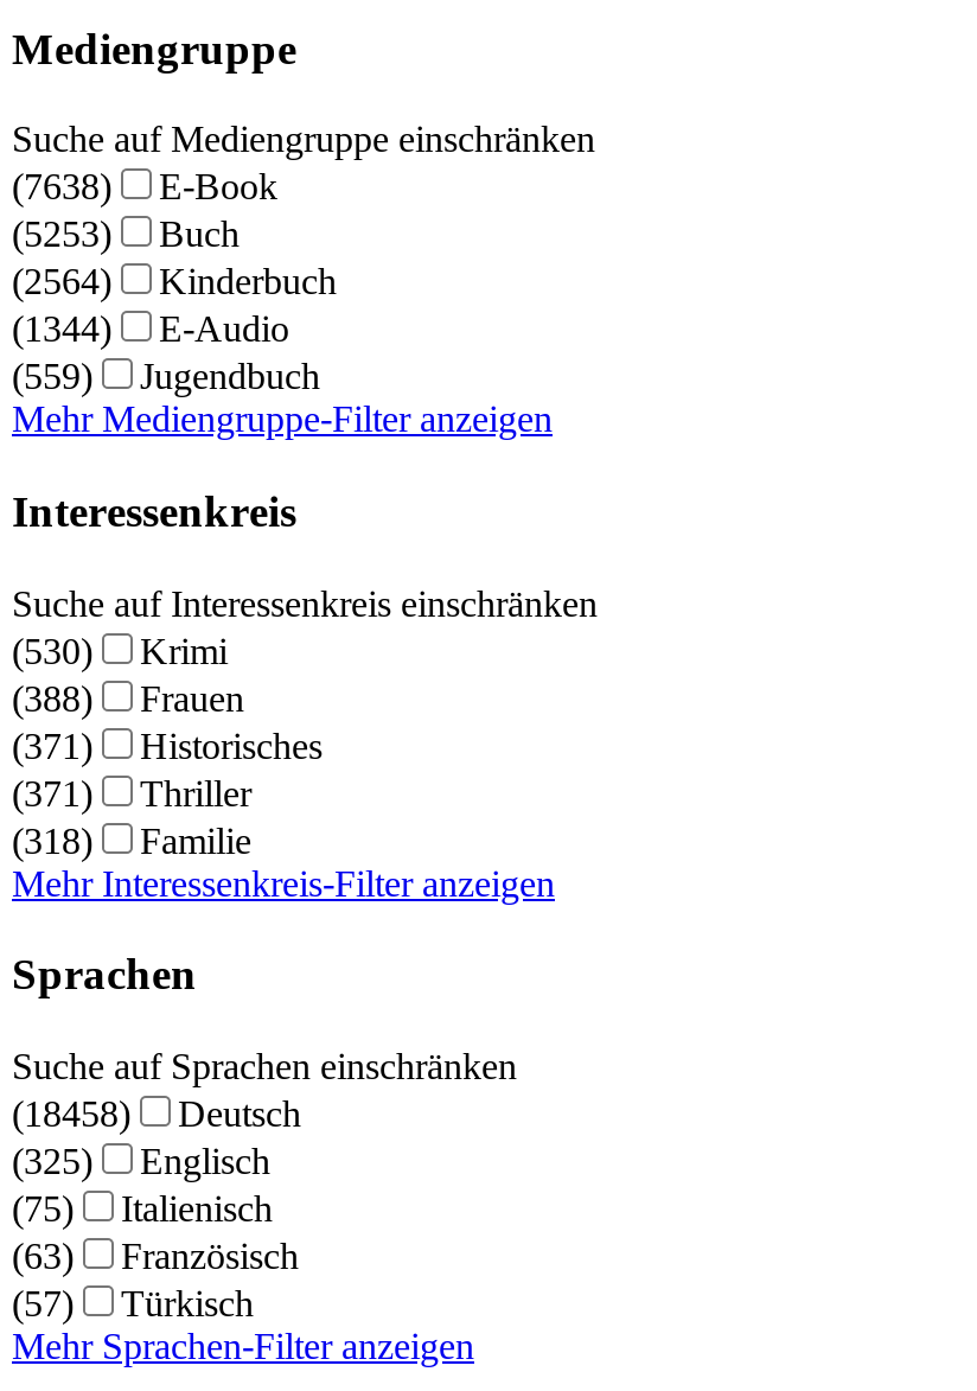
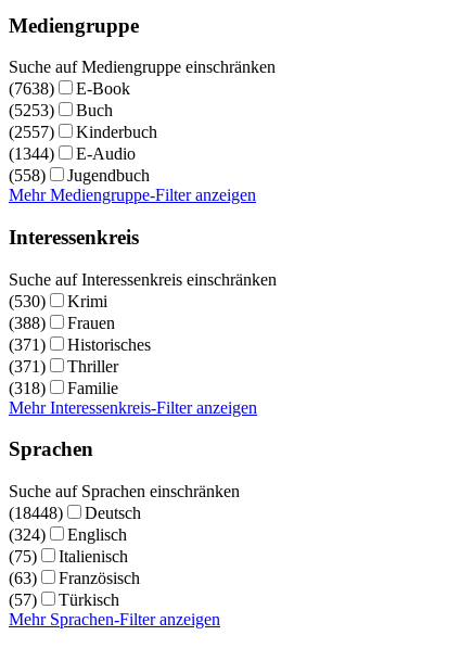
[12,262,337,302] (2564) Kinderbuch -> [9,123,157,141] (2557) Kinderbuch
[12,356,320,397] (559) Jugendbuch -> [9,166,150,185] (558) Jugendbuch
[12,1094,301,1134] (18458) Deutsch -> [9,504,141,522] (18448) Deutsch
[12,1141,270,1182] (325) Englisch -> [9,526,127,544] (324) Englisch

